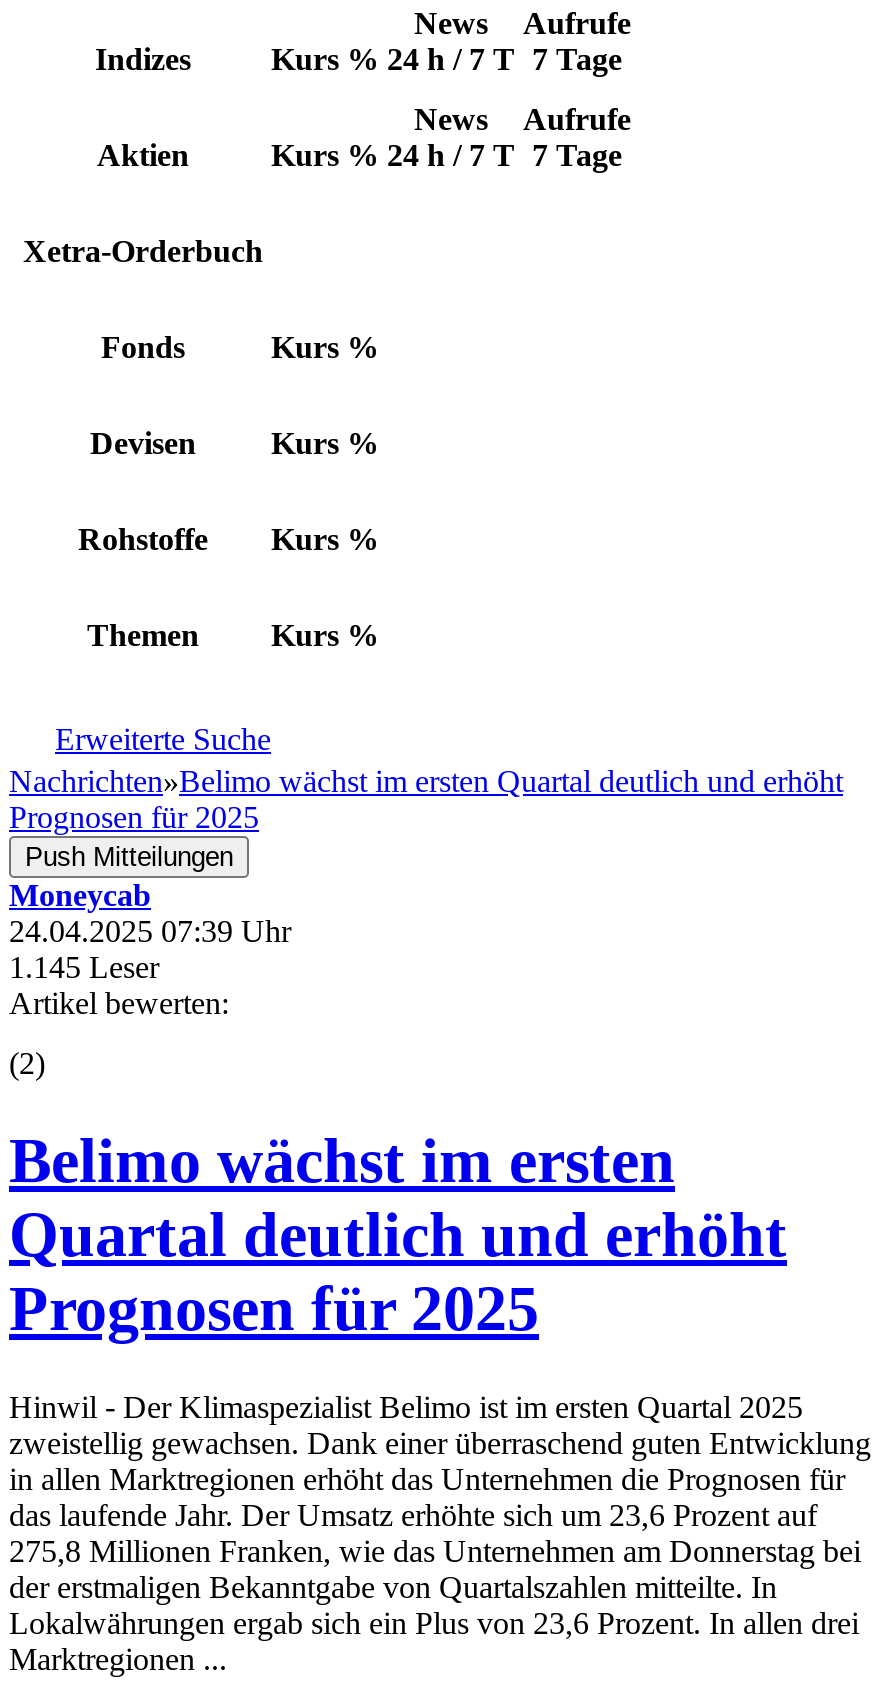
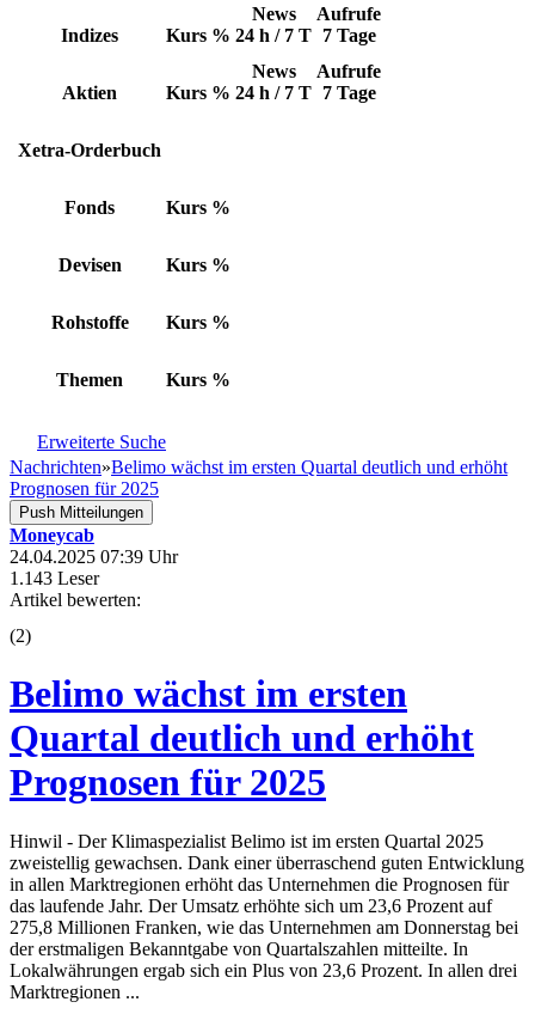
[9,950,159,984] 1.145 Leser -> [10,568,99,588] 1.143 Leser

